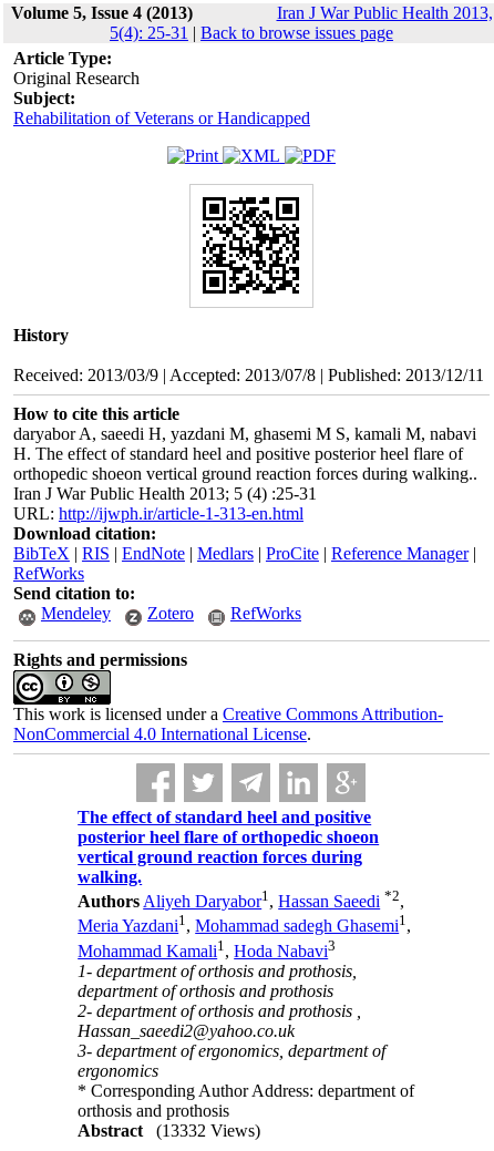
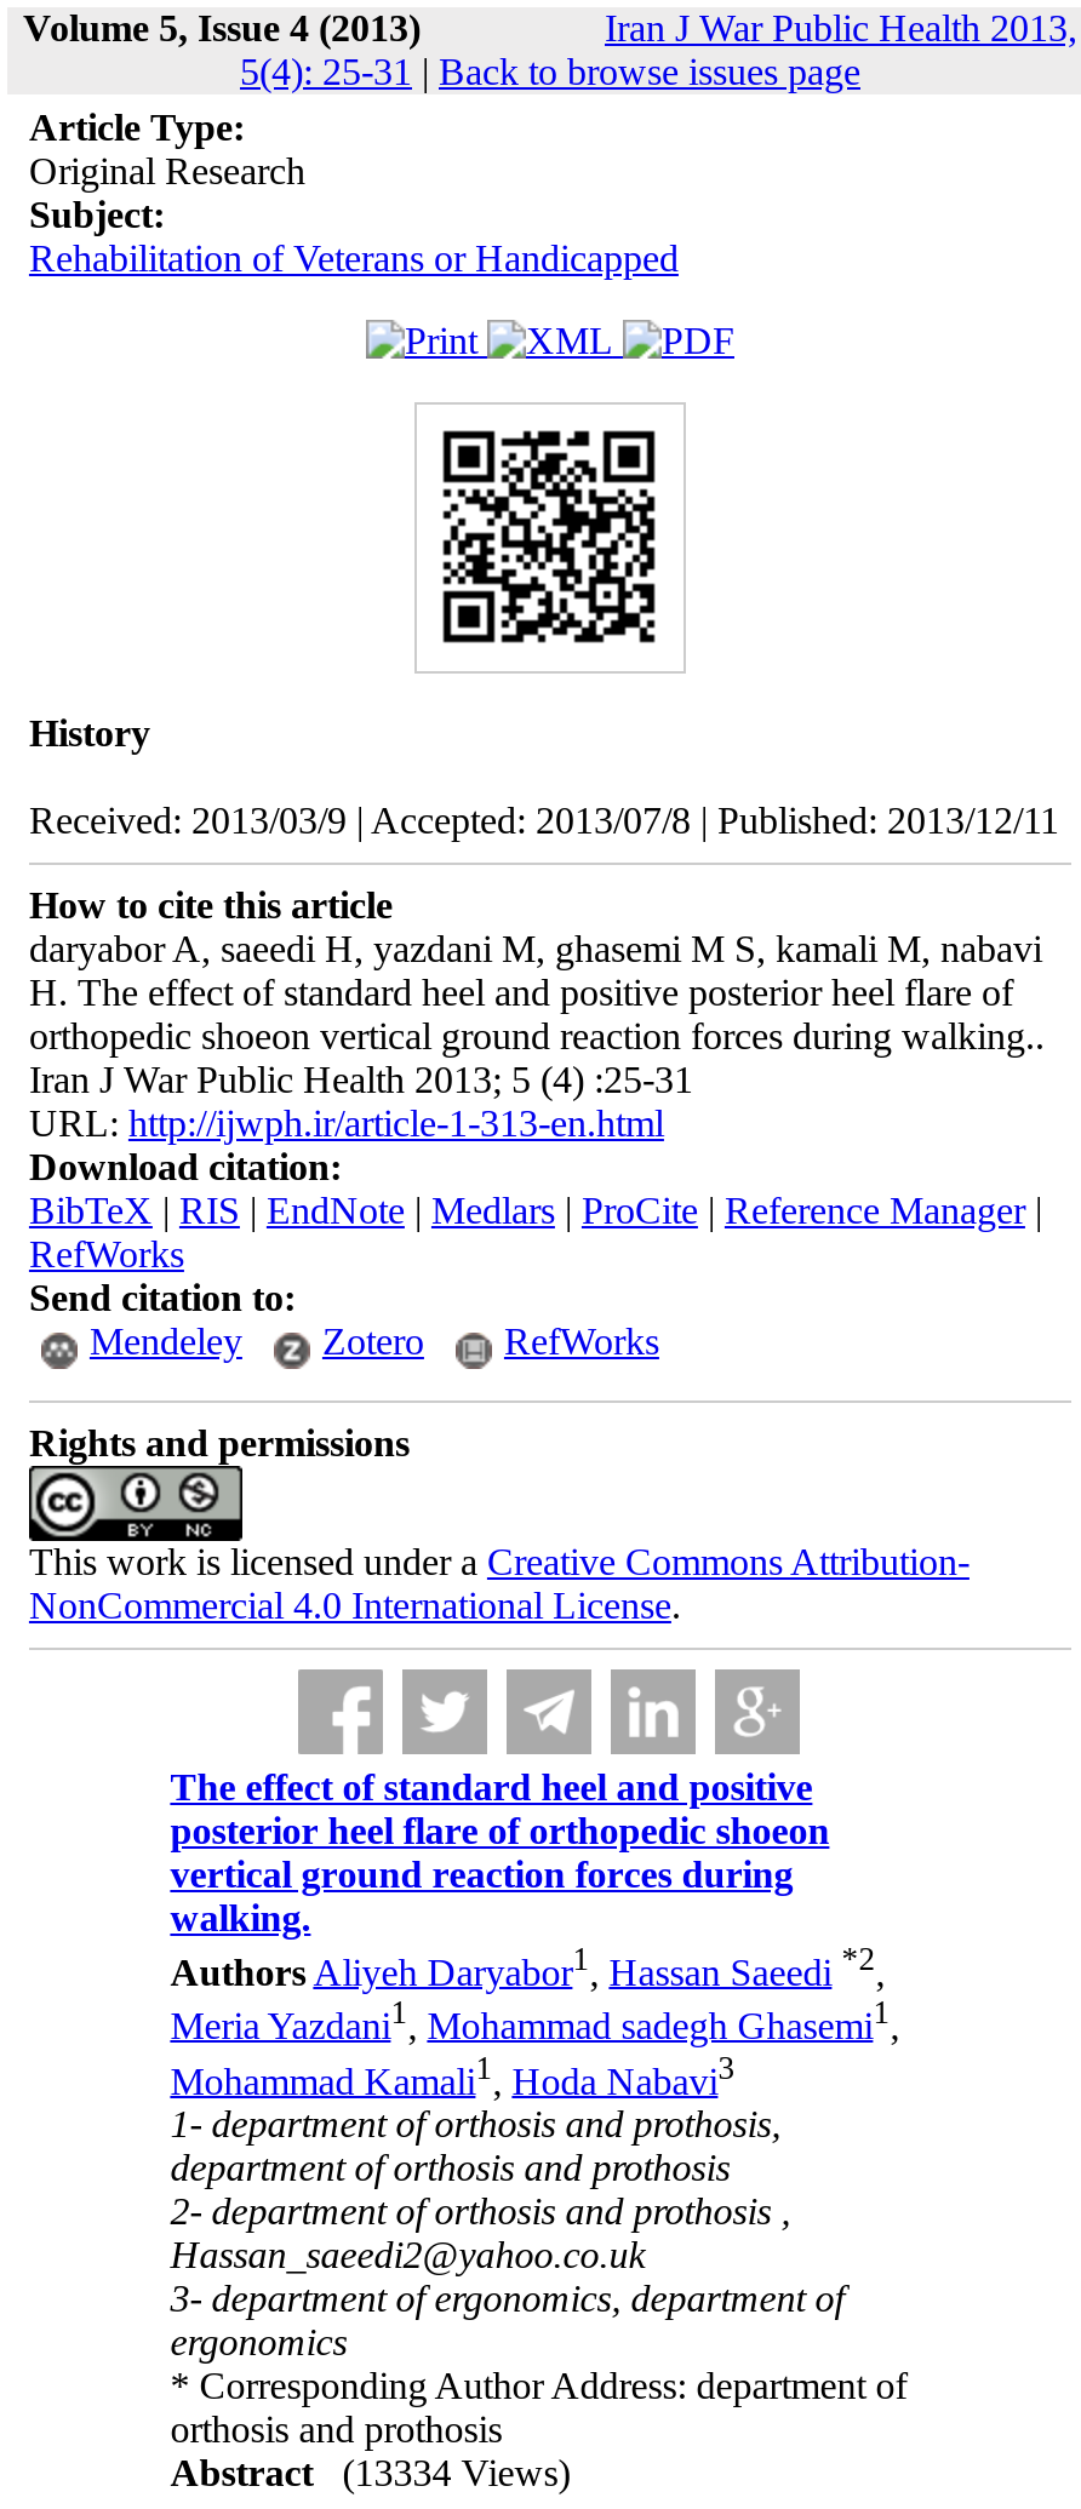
[78,1121,261,1140] Abstract (13332 Views) -> [170,2452,570,2493] Abstract (13334 Views)

